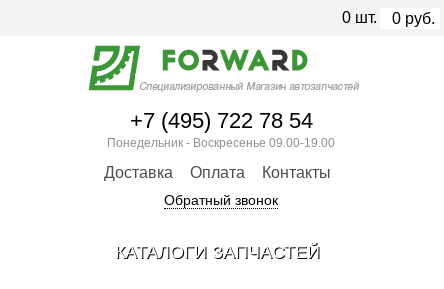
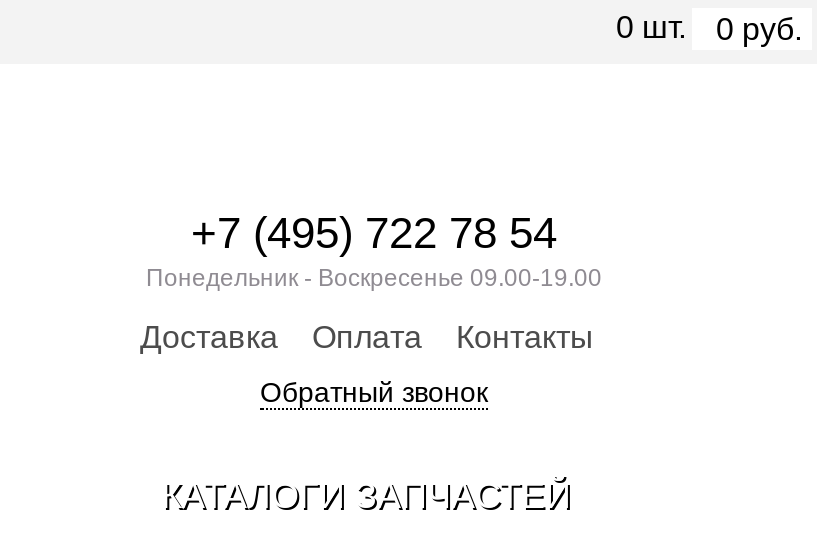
[88,44,359,92] [image] -> none

